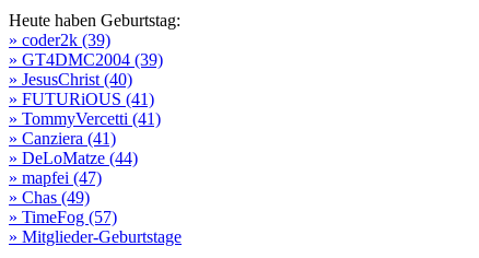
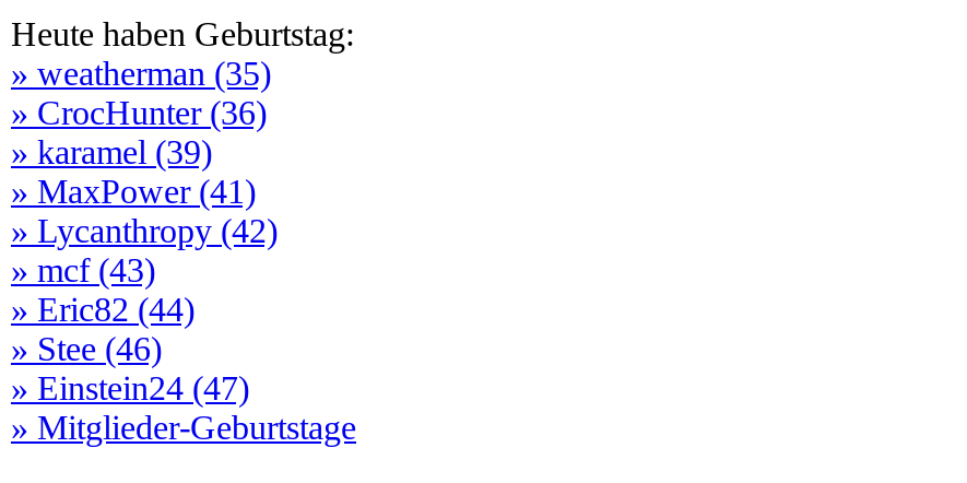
[9,31,163,226] » coder2k (39) | » GT4DMC2004 (39) | » JesusChrist (40) | » FUTURiOUS (41) | » TommyVercetti (41) | » Canziera (41) | » DeLoMatze (44) | » mapfei (47) | » Chas (49) | » TimeFog (57) -> [11,55,278,407] » weatherman (35) | » CrocHunter (36) | » karamel (39) | » MaxPower (41) | » Lycanthropy (42) | » mcf (43) | » Eric82 (44) | » Stee (46) | » Einstein24 (47)

